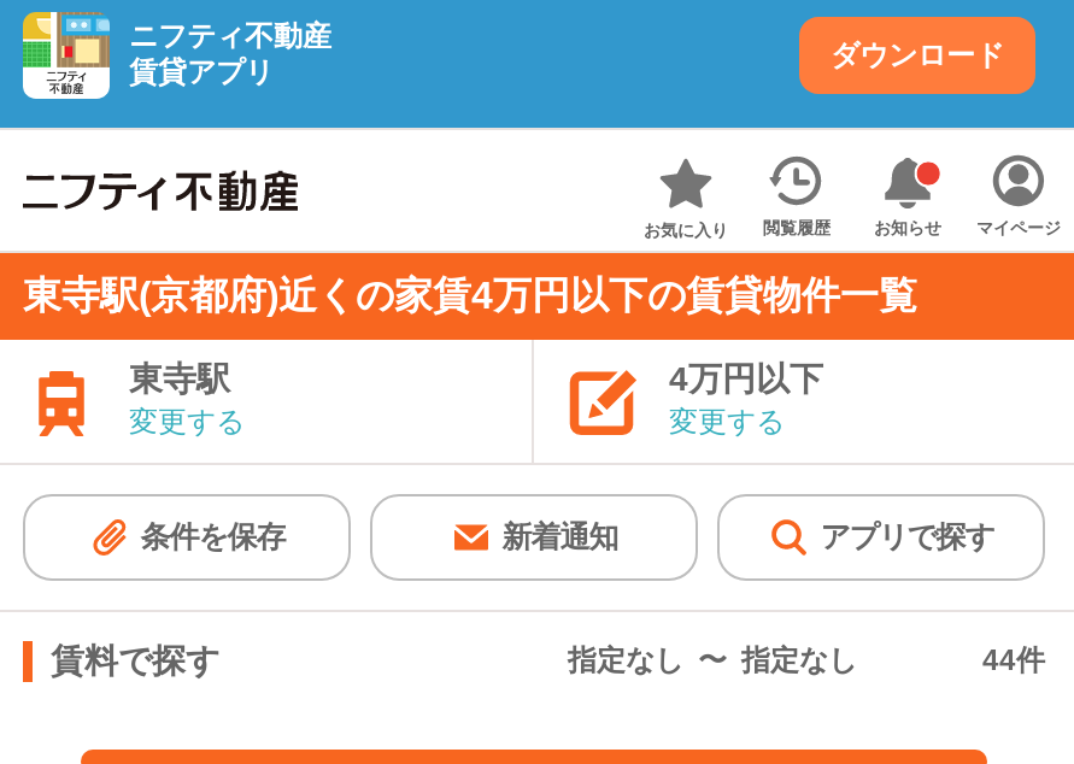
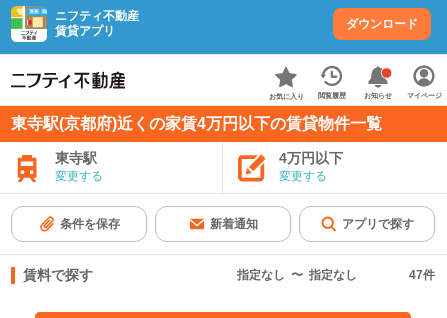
[982,643,1045,677] 44件 -> [409,268,435,282] 47件

